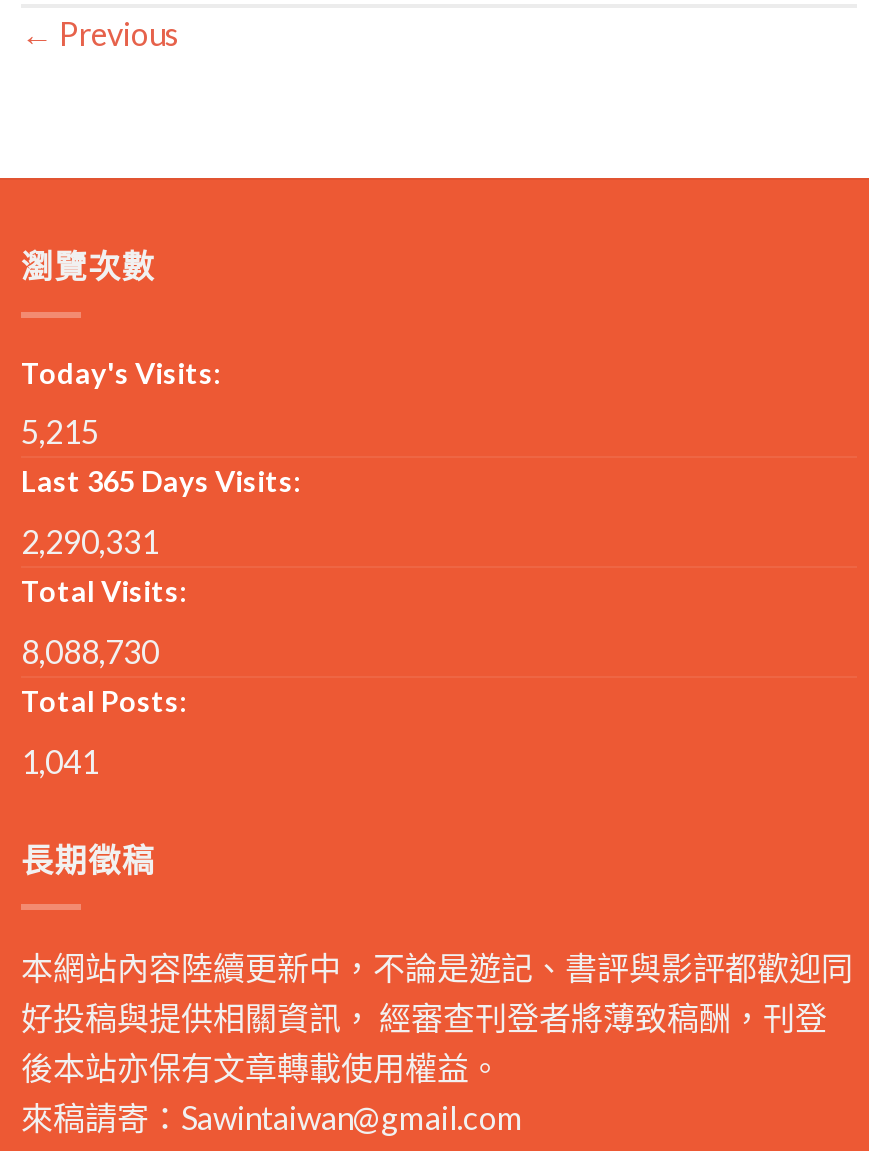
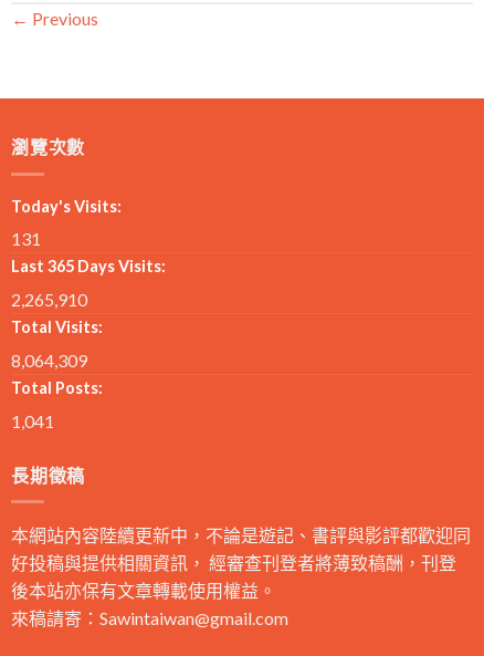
[21,413,99,451] 5,215 -> [11,228,41,249] 131
[21,522,159,560] 2,290,331 -> [11,289,87,310] 2,265,910
[21,632,159,670] 8,088,730 -> [11,349,87,370] 8,064,309

